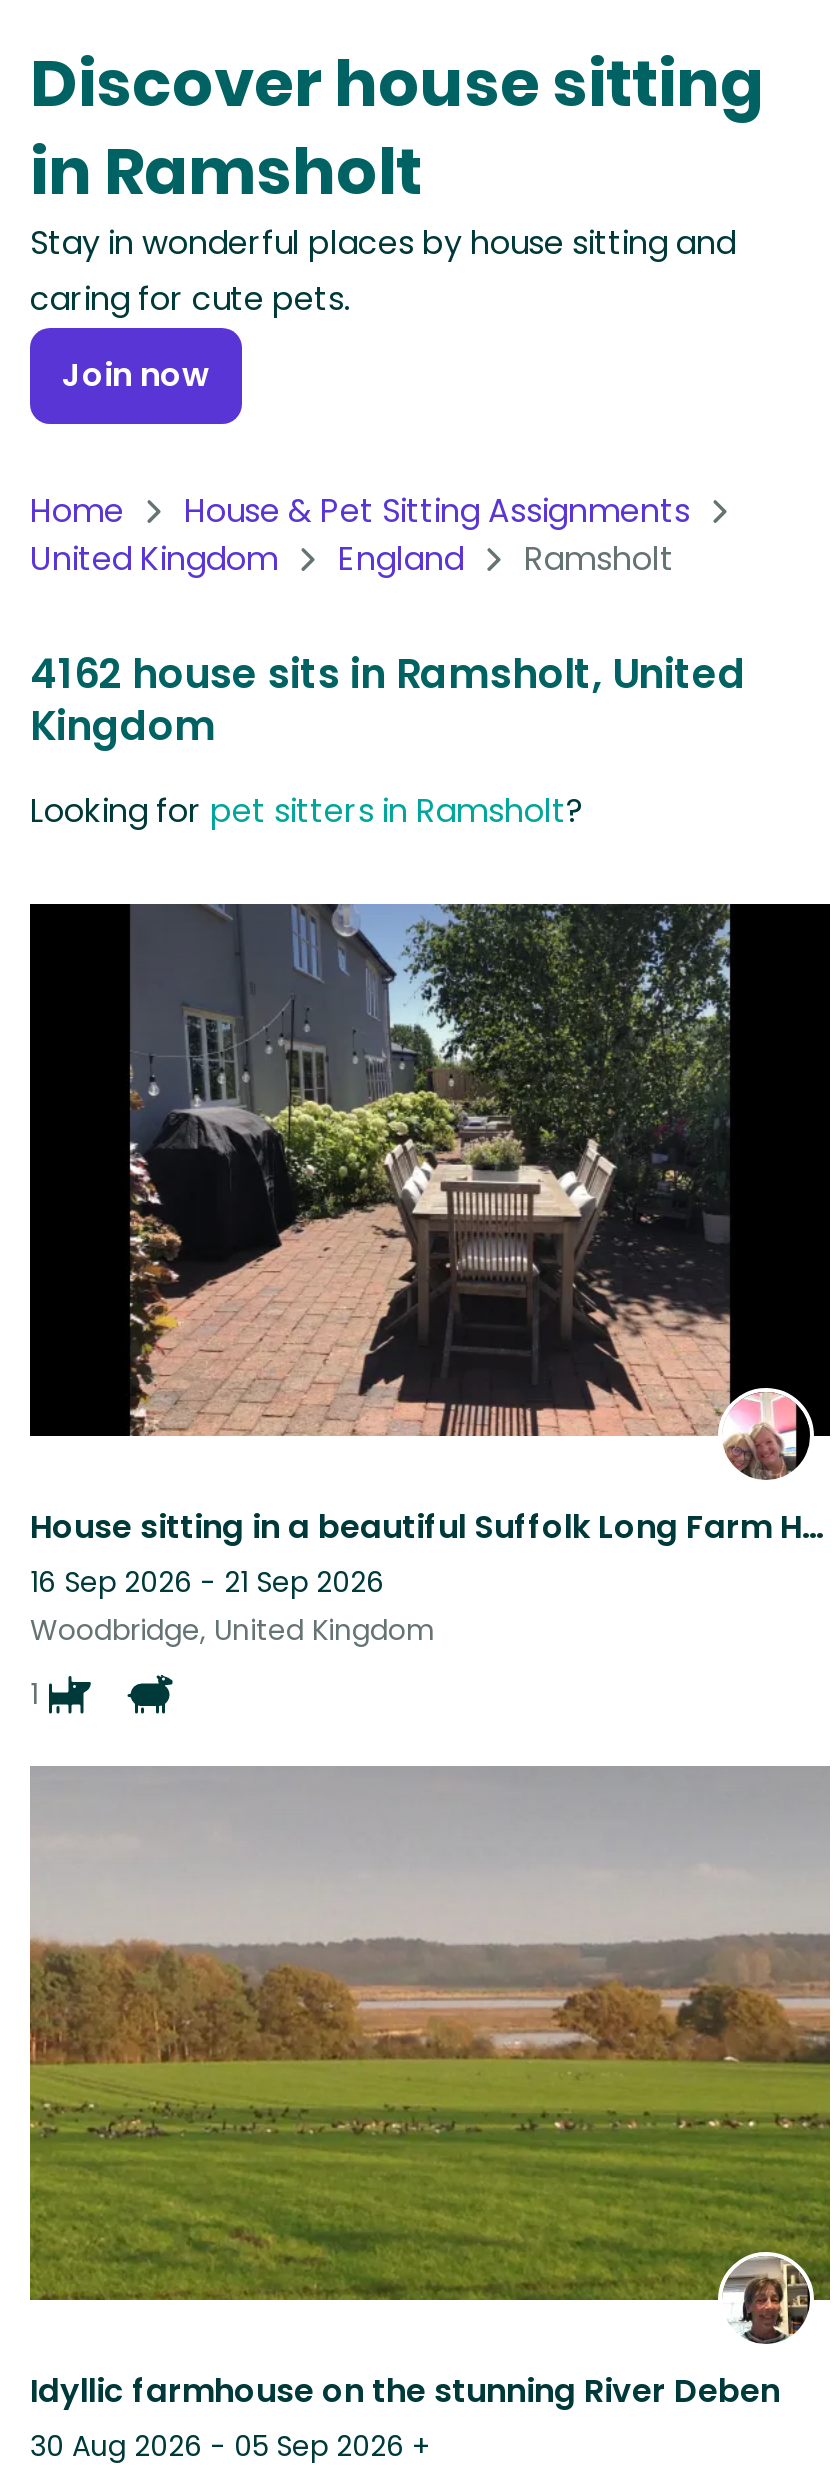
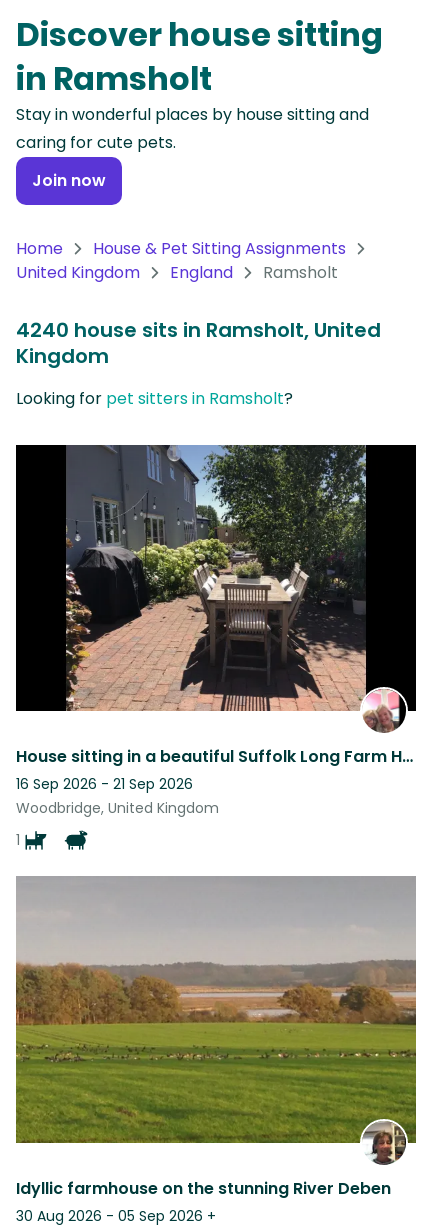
[30,646,746,702] 4162 house sits in Ramsholt, United -> [16,316,381,344] 4240 house sits in Ramsholt, United

